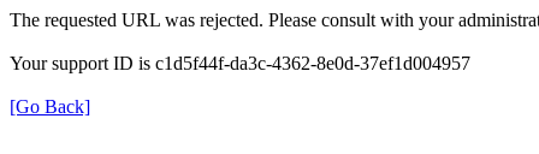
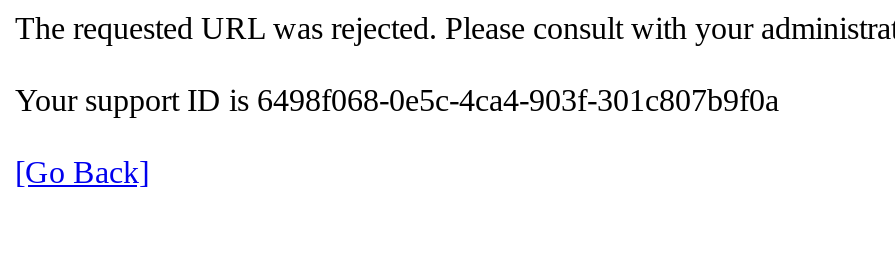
[10,53,470,73] Your support ID is c1d5f44f-da3c-4362-8e0d-37ef1d004957 -> [15,83,779,117] Your support ID is 6498f068-0e5c-4ca4-903f-301c807b9f0a

